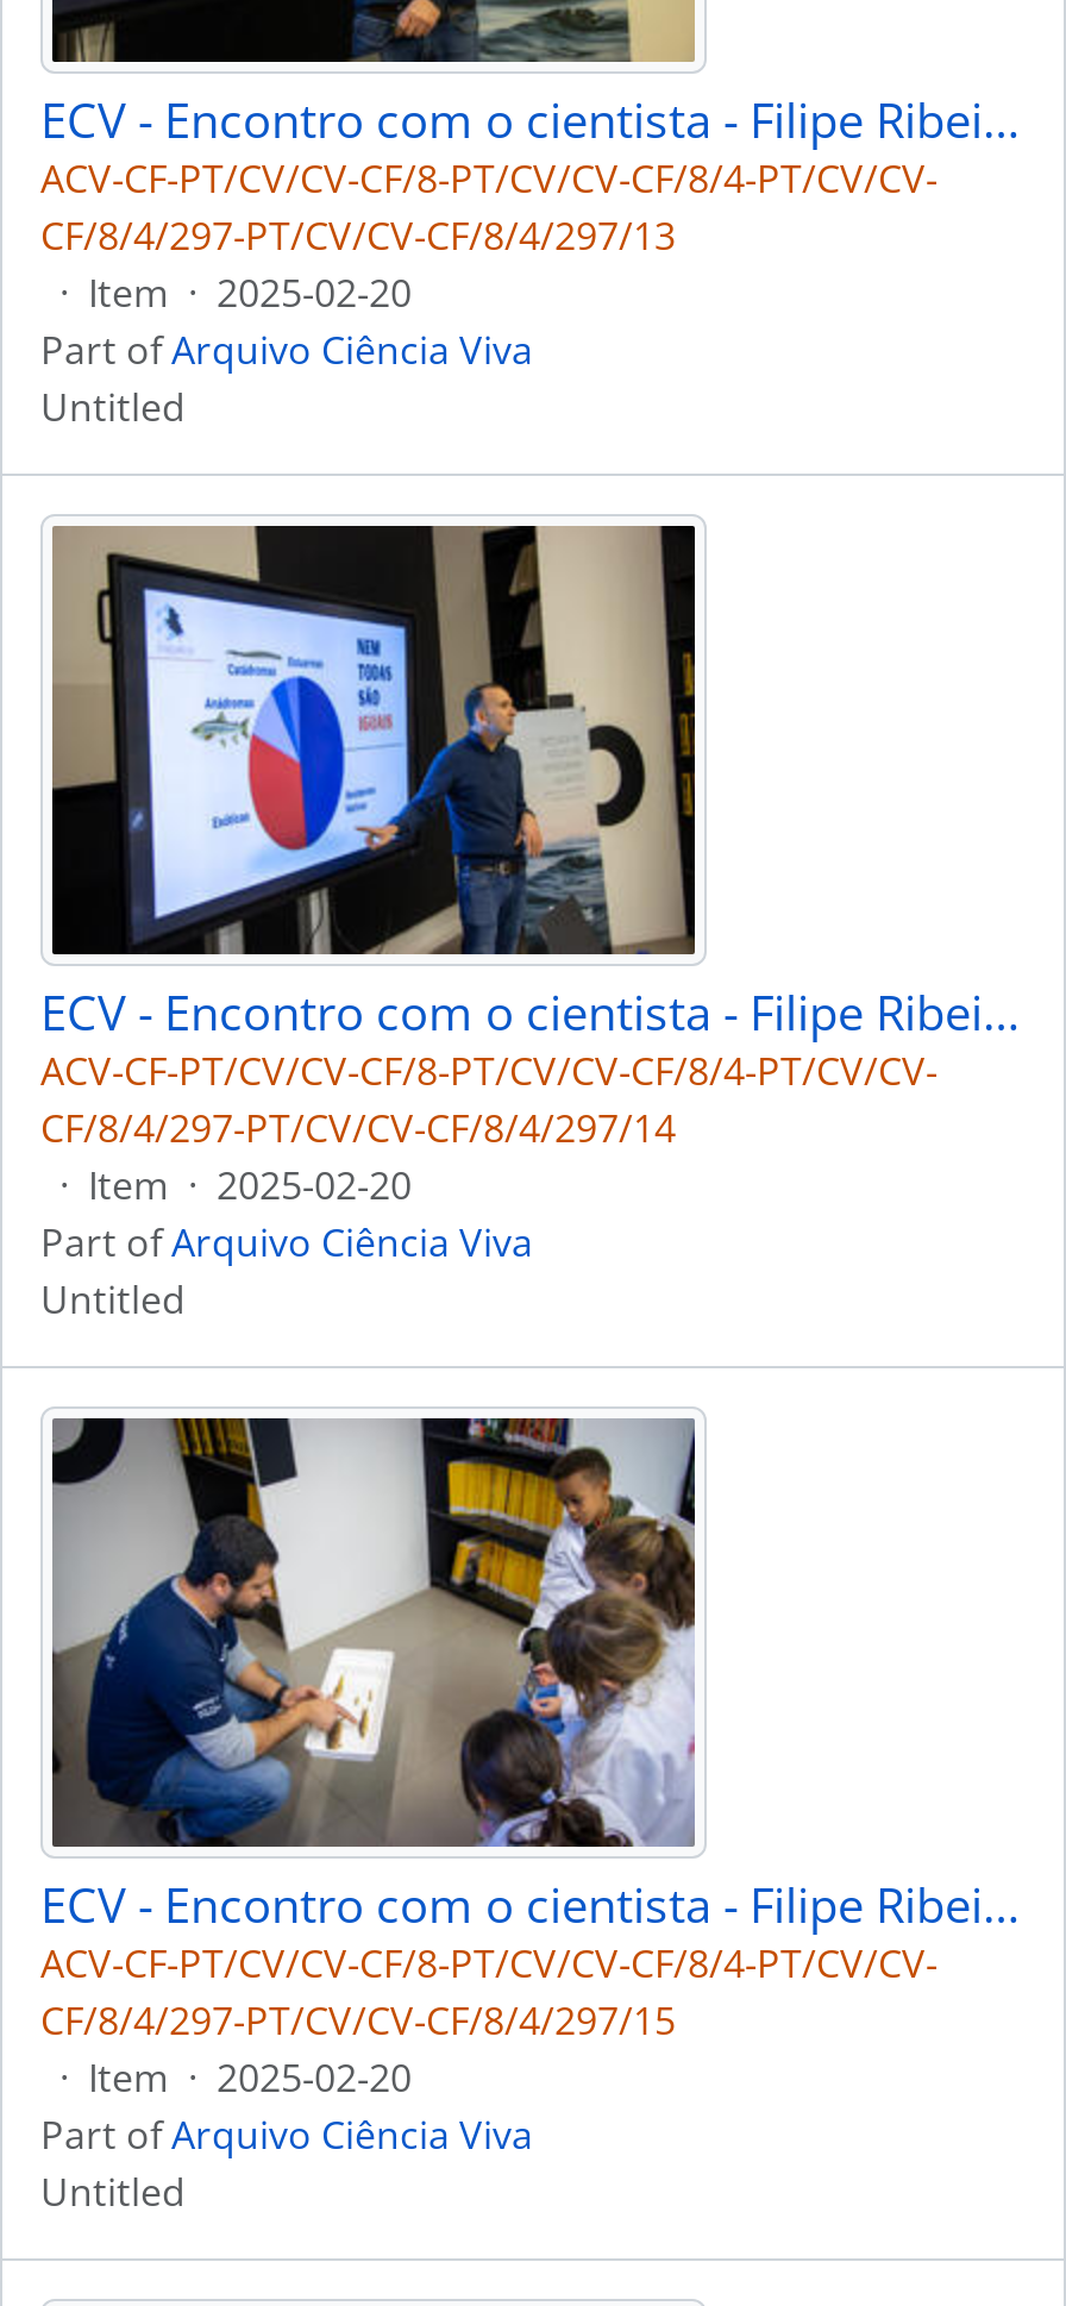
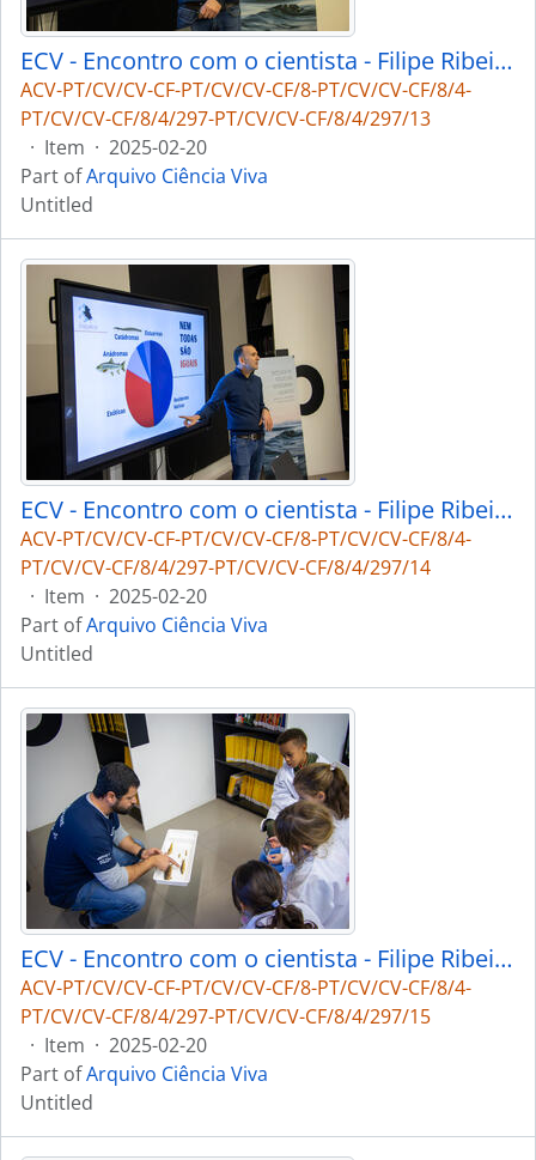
[40,152,938,262] ACV-CF-PT/CV/CV-CF/8-PT/CV/CV-CF/8/4-PT/CV/CV- | CF/8/4/297-PT/CV/CV-CF/8/4/297/13 -> [20,77,471,132] ACV-PT/CV/CV-CF-PT/CV/CV-CF/8-PT/CV/CV-CF/8/4- | PT/CV/CV-CF/8/4/297-PT/CV/CV-CF/8/4/297/13
[40,1045,938,1154] ACV-CF-PT/CV/CV-CF/8-PT/CV/CV-CF/8/4-PT/CV/CV- | CF/8/4/297-PT/CV/CV-CF/8/4/297/14 -> [20,526,471,581] ACV-PT/CV/CV-CF-PT/CV/CV-CF/8-PT/CV/CV-CF/8/4- | PT/CV/CV-CF/8/4/297-PT/CV/CV-CF/8/4/297/14
[40,1937,938,2047] ACV-CF-PT/CV/CV-CF/8-PT/CV/CV-CF/8/4-PT/CV/CV- | CF/8/4/297-PT/CV/CV-CF/8/4/297/15 -> [20,974,471,1030] ACV-PT/CV/CV-CF-PT/CV/CV-CF/8-PT/CV/CV-CF/8/4- | PT/CV/CV-CF/8/4/297-PT/CV/CV-CF/8/4/297/15

